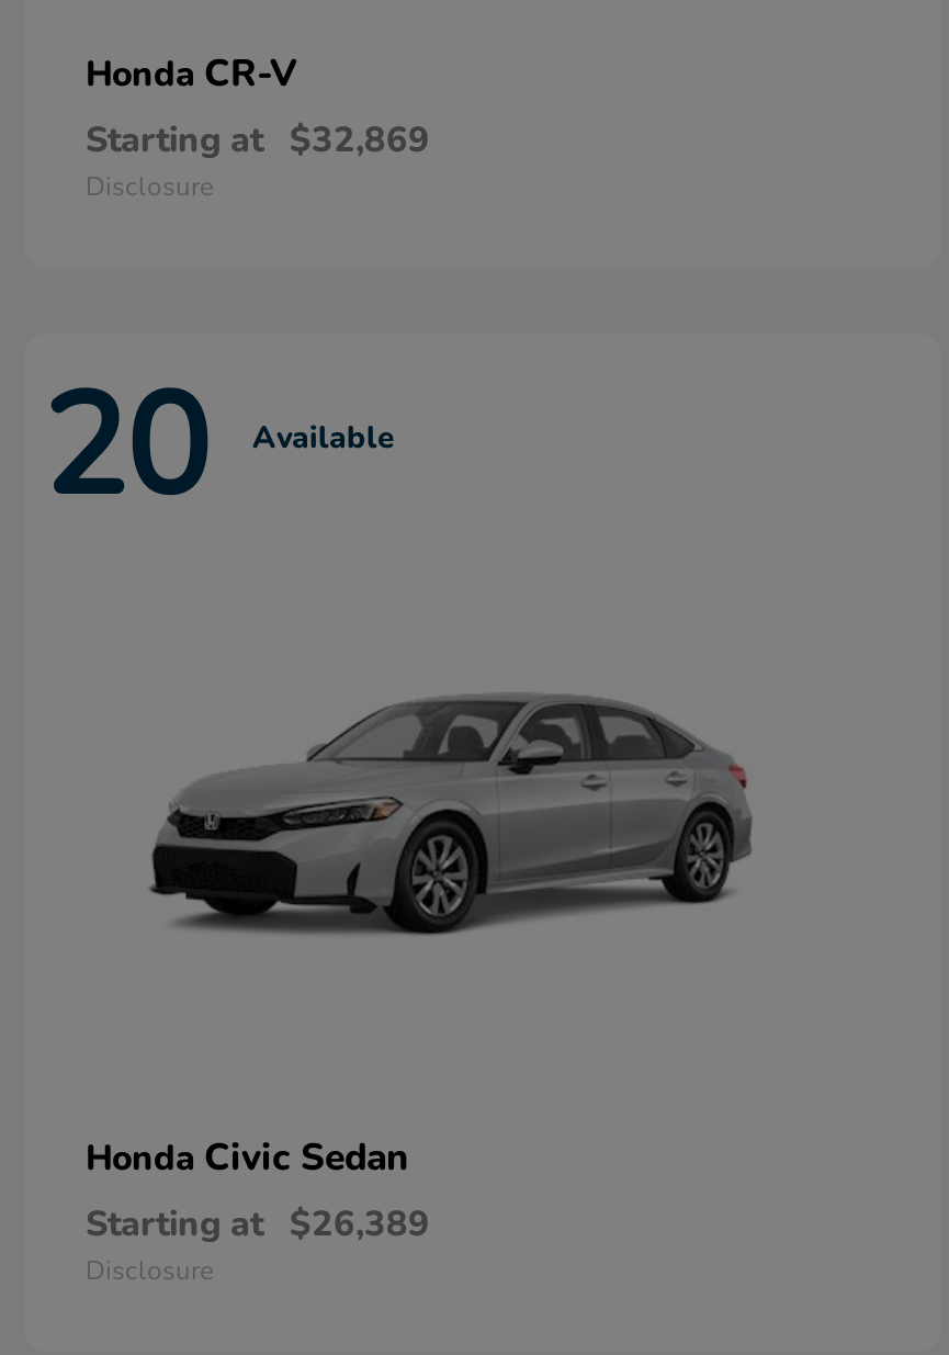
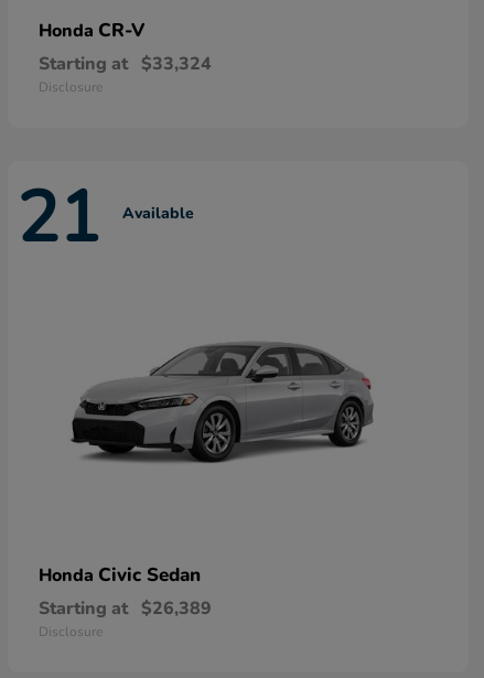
[86,116,430,165] Starting at $32,869 -> [39,51,212,76] Starting at $33,324
[42,352,395,545] 20 Available -> [17,170,194,267] 21 Available

